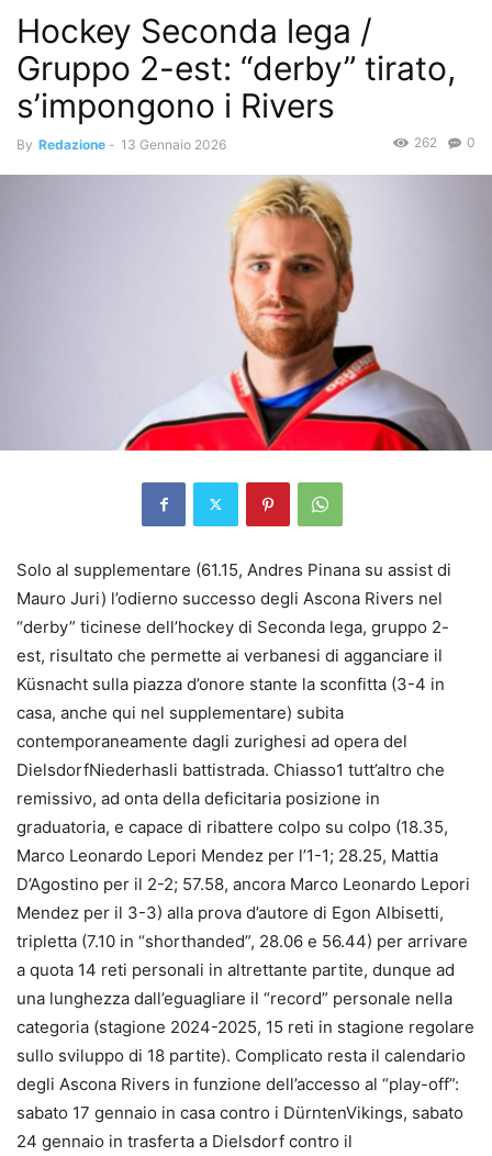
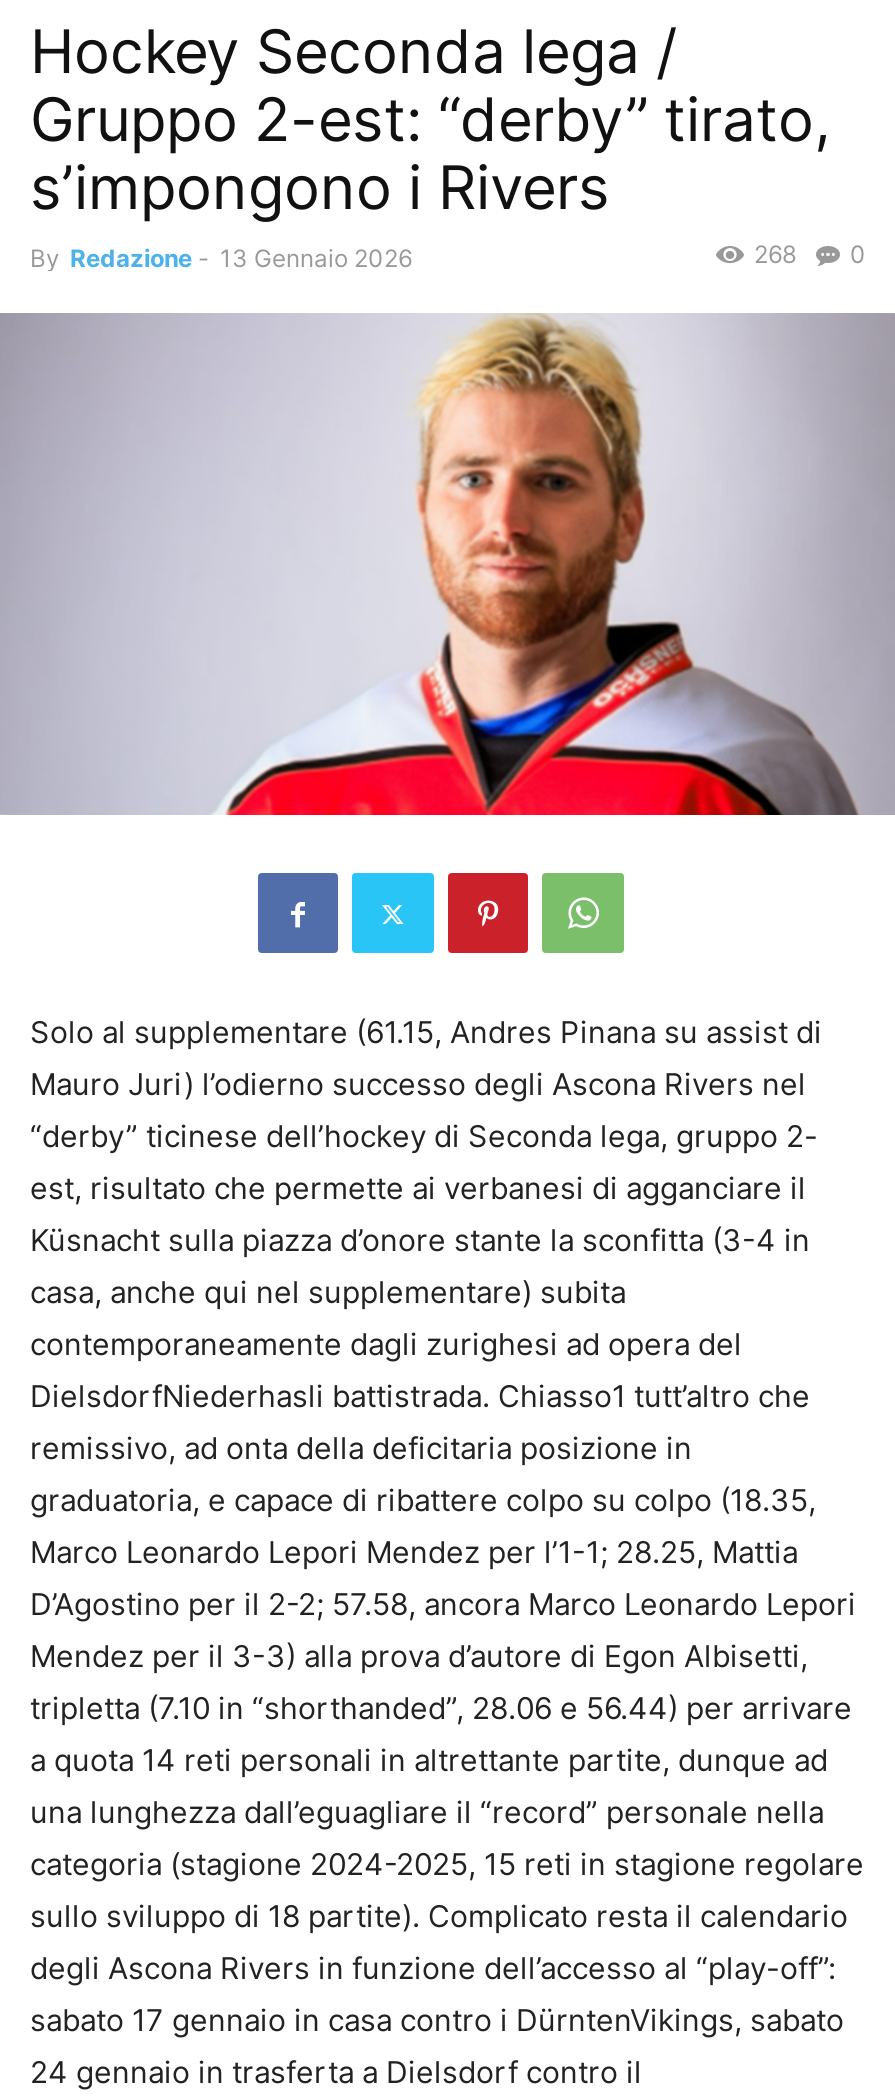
[414,134,476,151] 262 0 -> [754,239,866,269] 268 0

